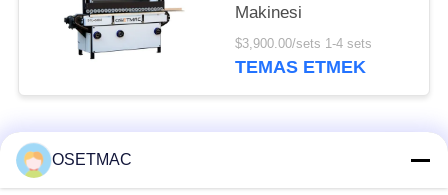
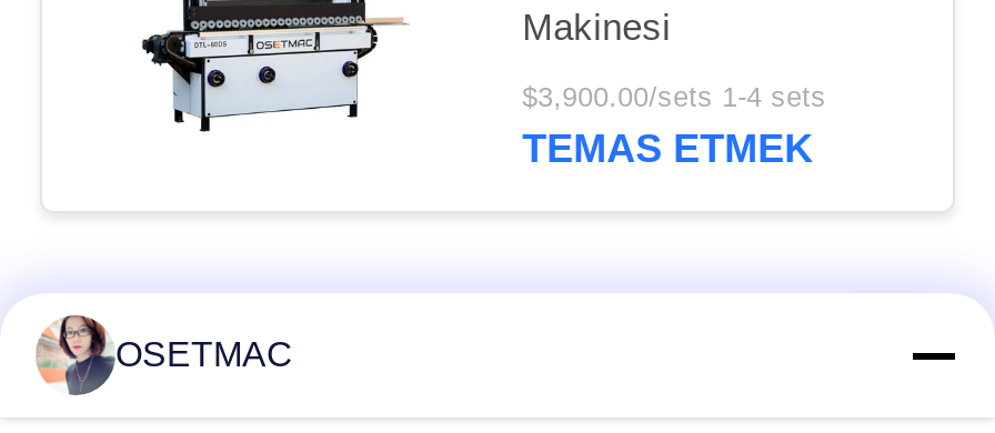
[16,142,49,179] [image] -> [36,313,109,397] [image]

